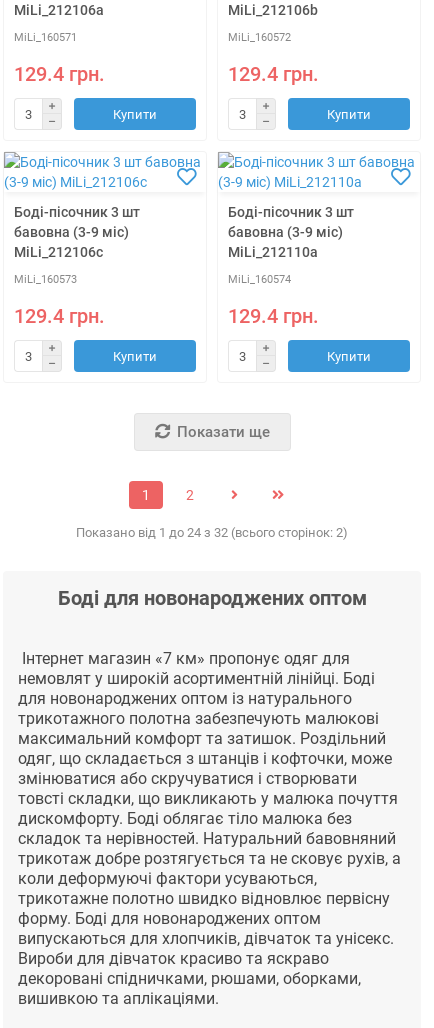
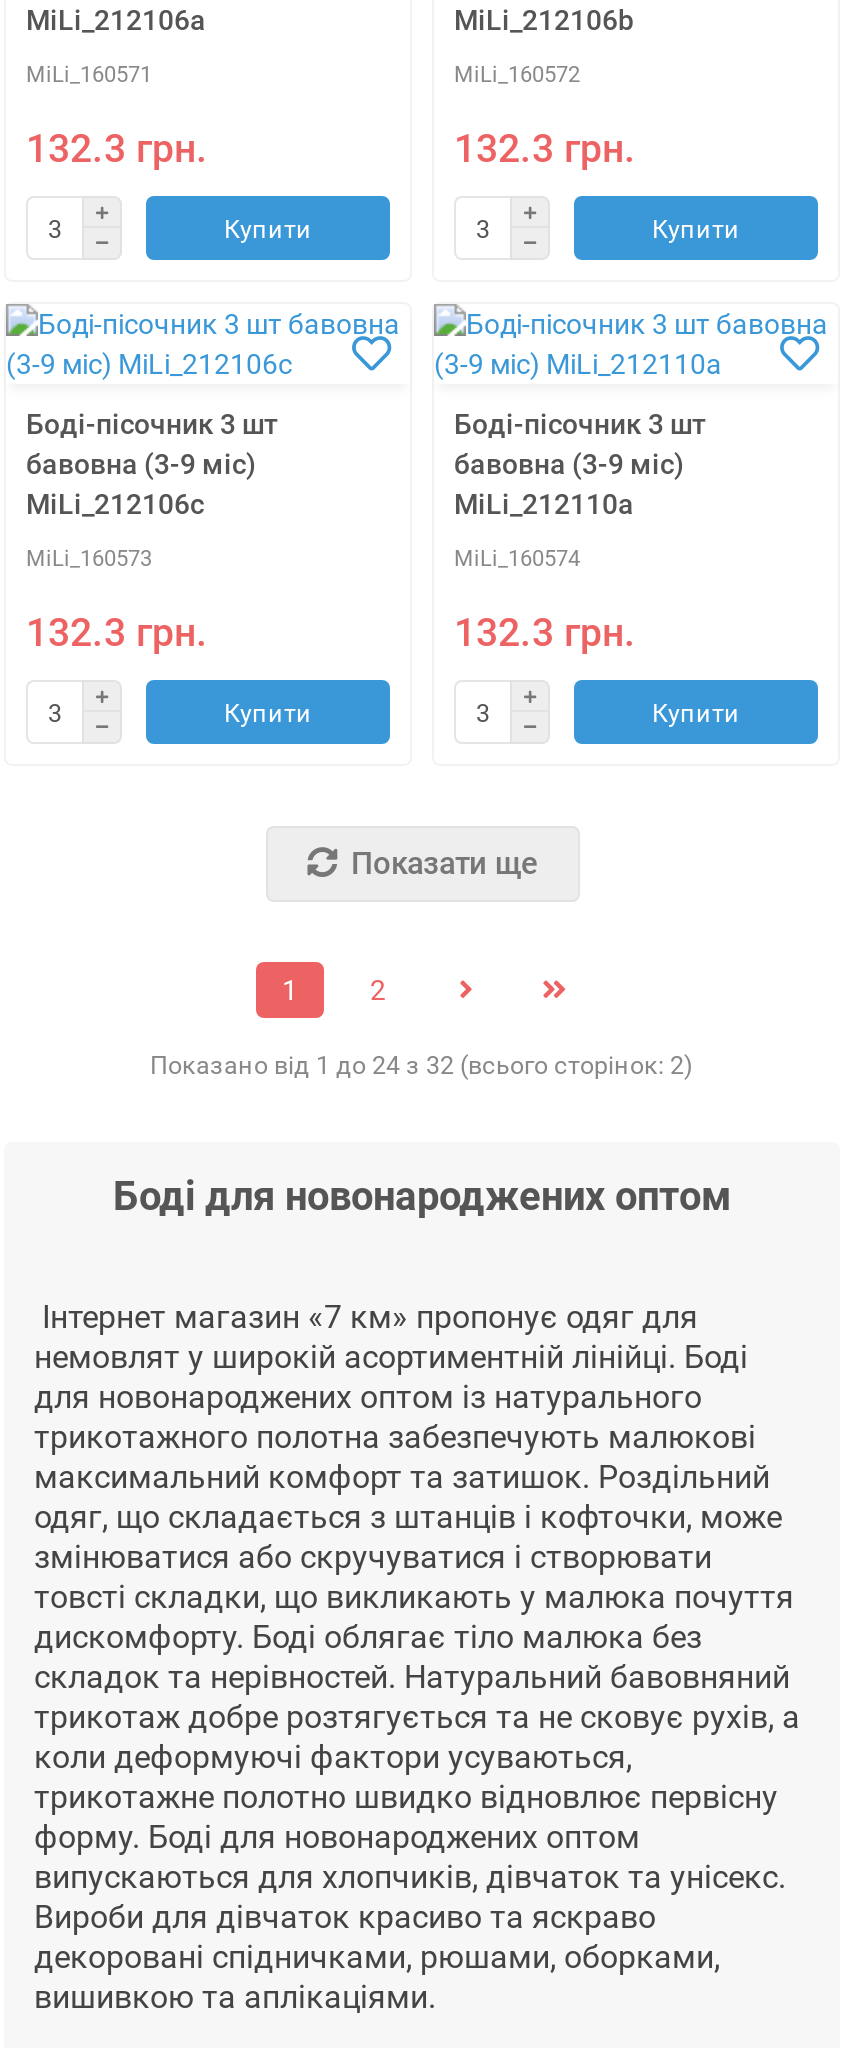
[14,63,105,86] 129.4 грн. -> [26,126,208,172] 132.3 грн.
[228,63,319,86] 129.4 грн. -> [454,126,636,172] 132.3 грн.
[14,305,105,328] 129.4 грн. -> [26,610,208,656] 132.3 грн.
[228,305,319,328] 129.4 грн. -> [454,610,636,656] 132.3 грн.

